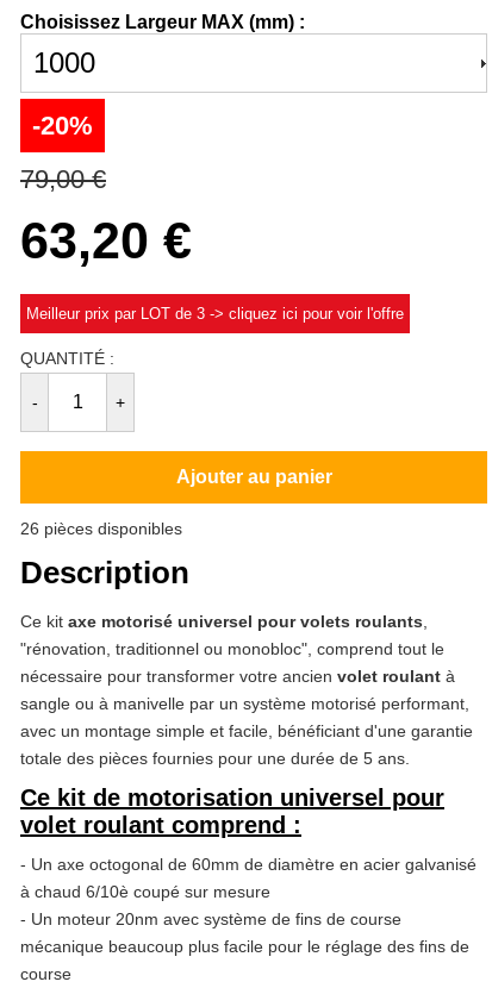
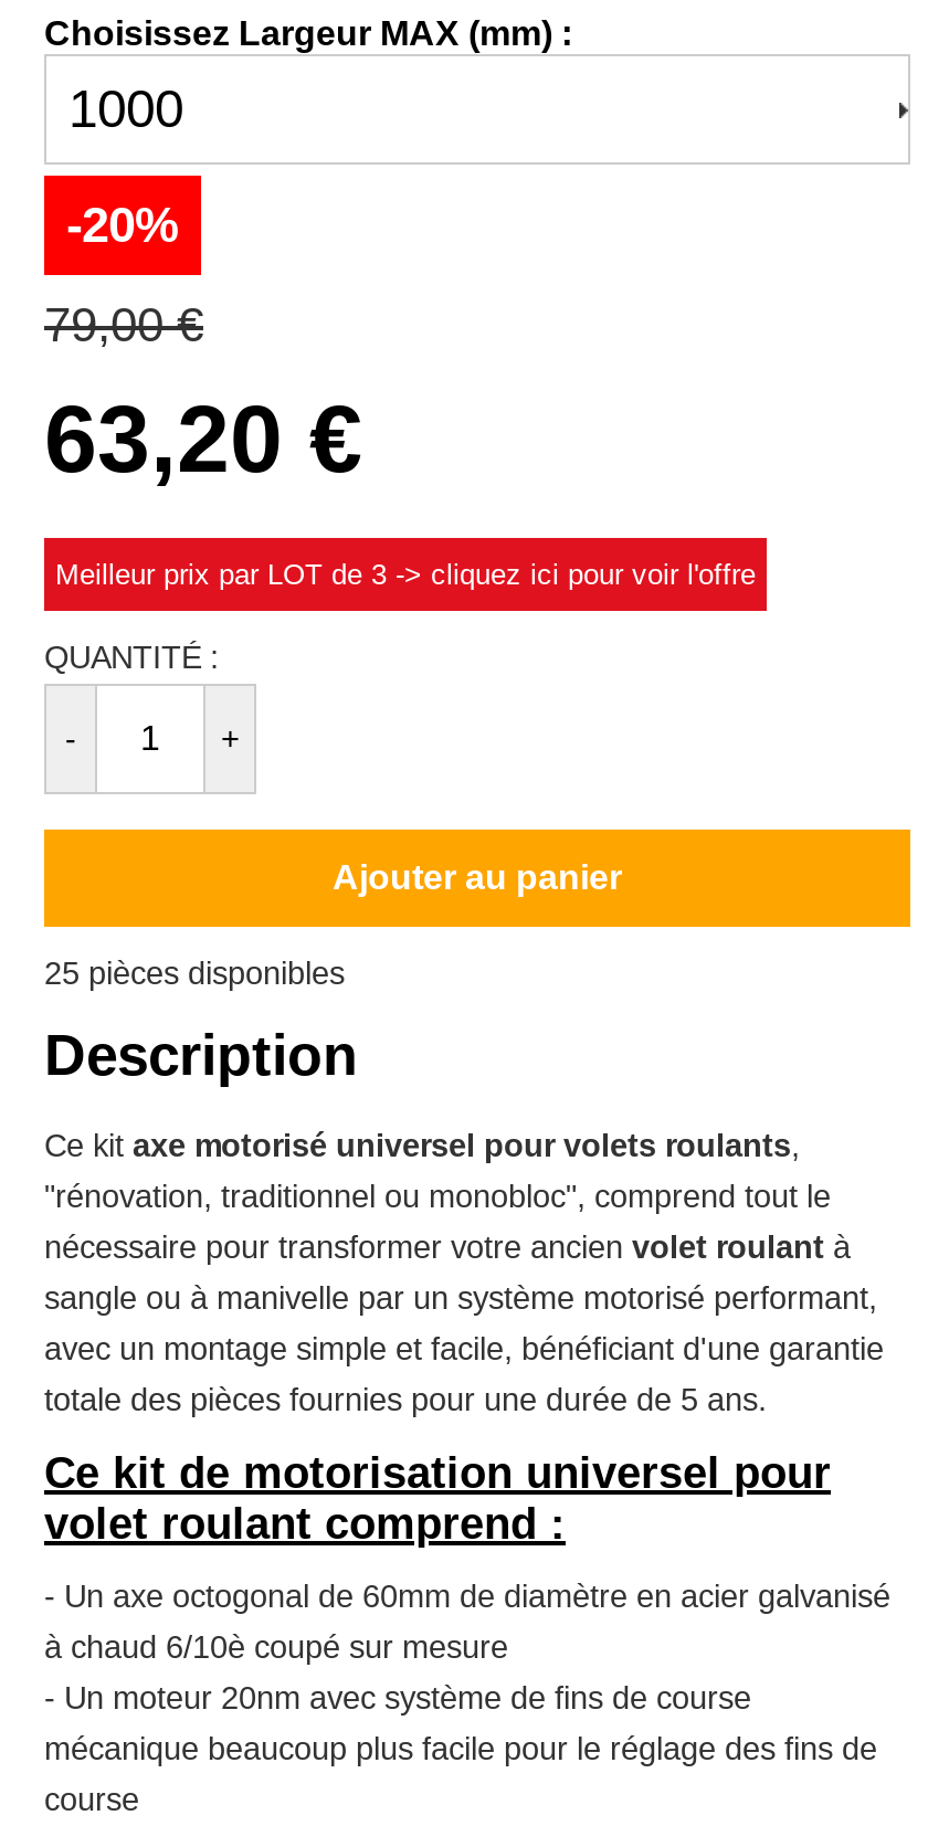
[20,519,182,538] 26 pièces disponibles -> [44,955,345,990] 25 pièces disponibles

